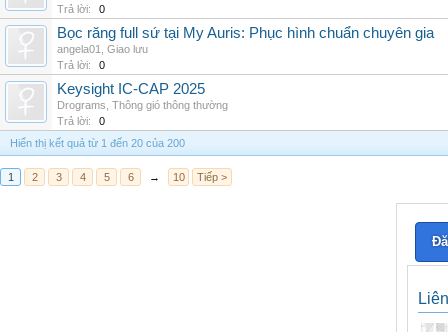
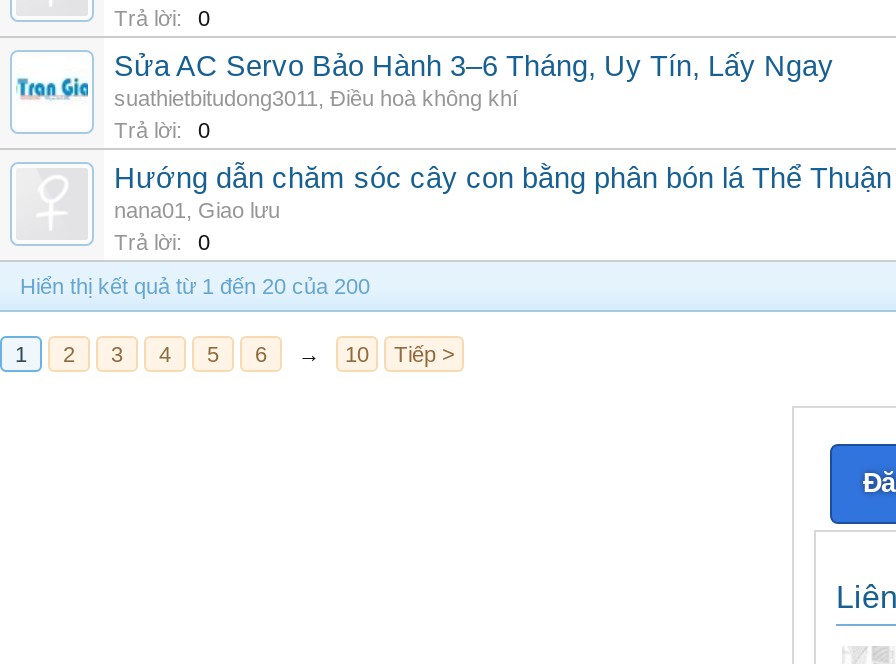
none -> [16,58,86,126] [image]
[57,25,434,55] Bọc răng full sứ tại My Auris: Phục hình chuẩn chuyên gia | angela01, Giao lưu -> [114,50,834,110] Sửa AC Servo Bảo Hành 3–6 Tháng, Uy Tín, Lấy Ngay | suathietbitudong3011, Điều hoà không khí
[57,81,228,111] Keysight IC-CAP 2025 | Drograms, Thông gió thông thường -> [114,162,892,222] Hướng dẫn chăm sóc cây con bằng phân bón lá Thể Thuận | nana01, Giao lưu

